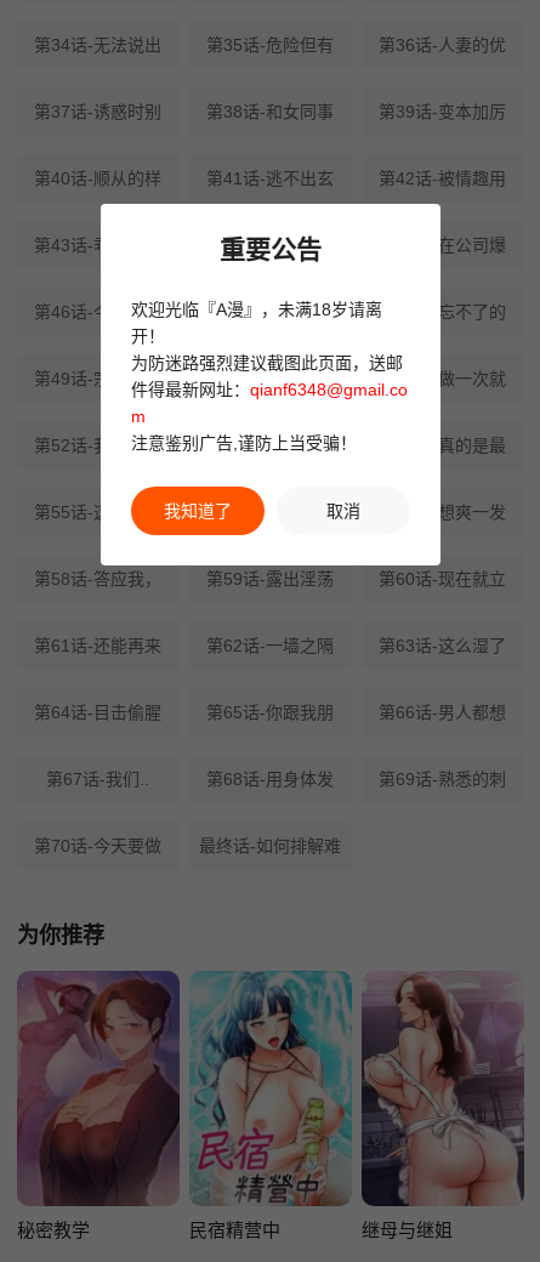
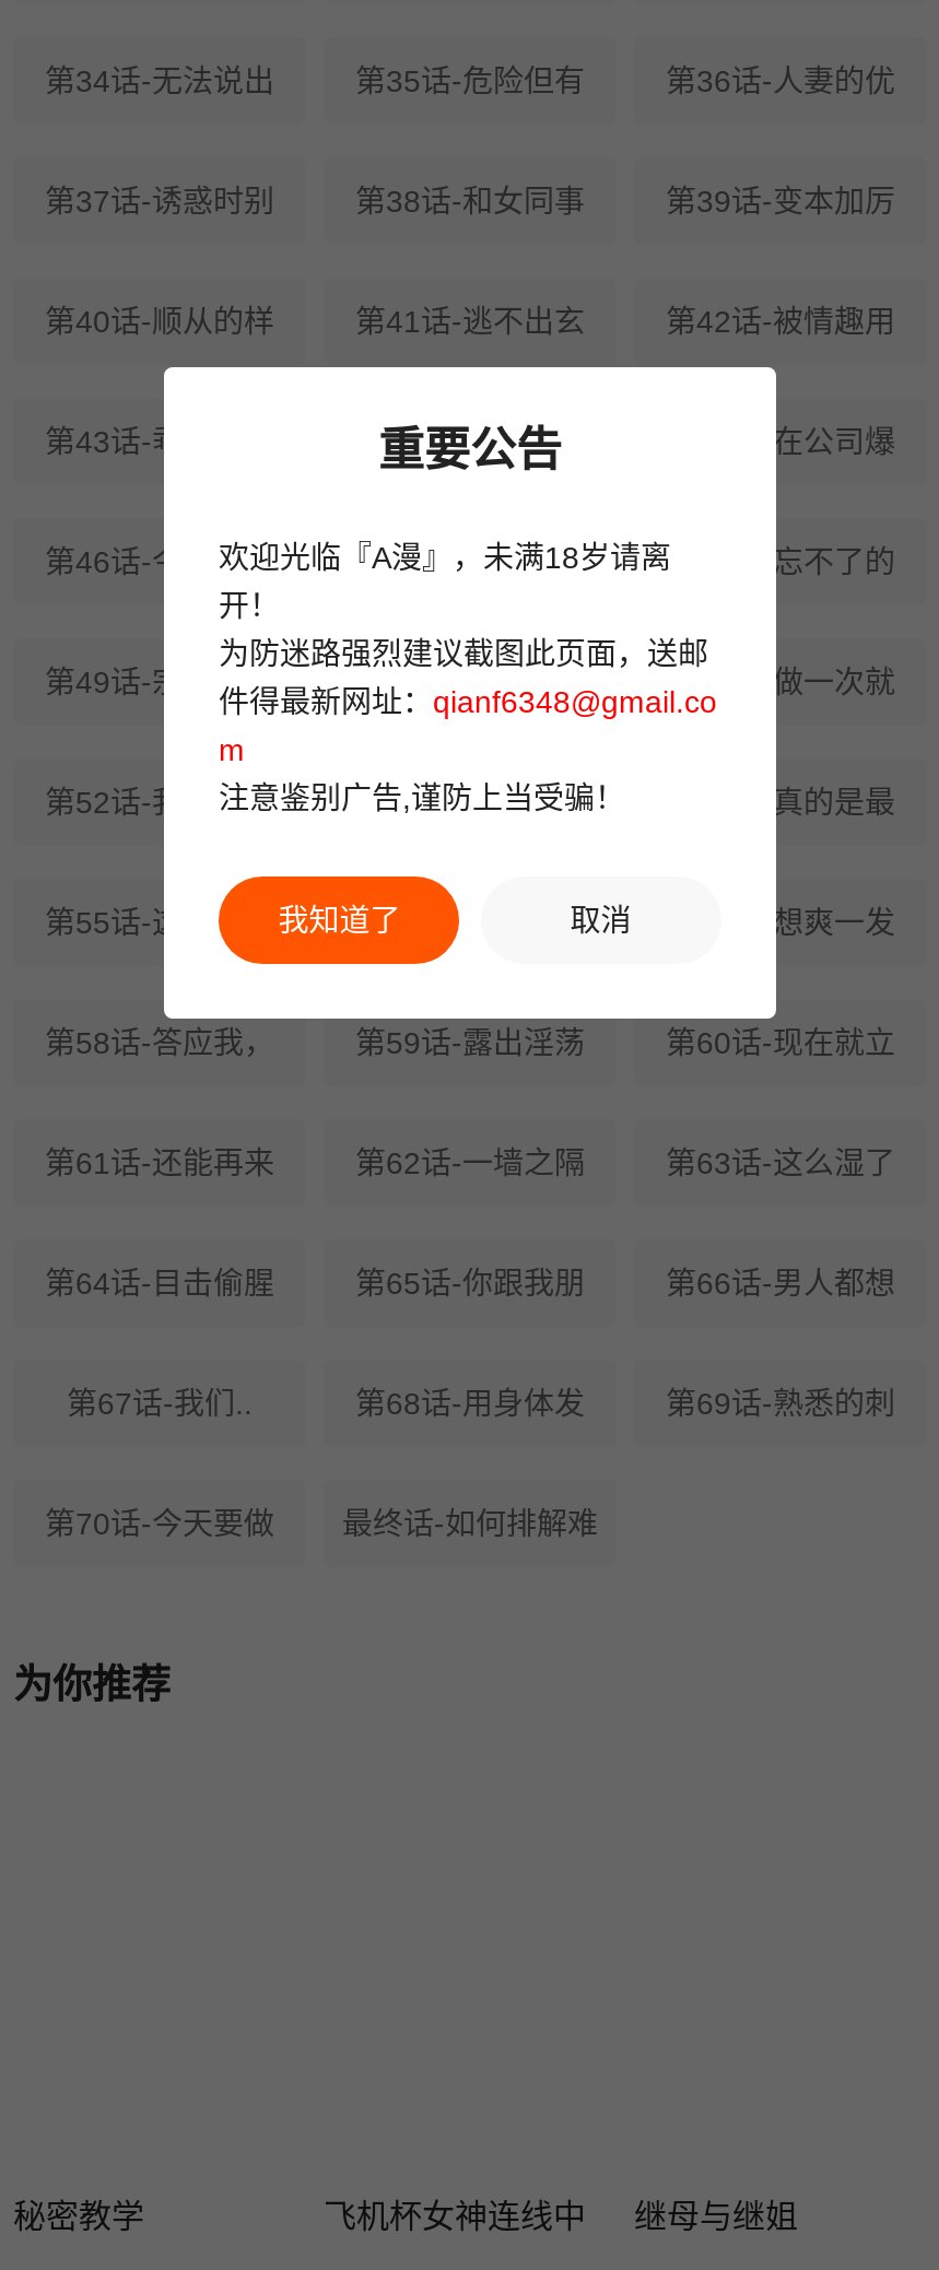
[17,971,180,1206] [image] -> none
[189,971,352,1206] [image] -> none
[362,973,524,1206] [image] -> none
[189,1220,280,1241] 民宿精营中 -> [324,2197,586,2235] 飞机杯女神连线中

